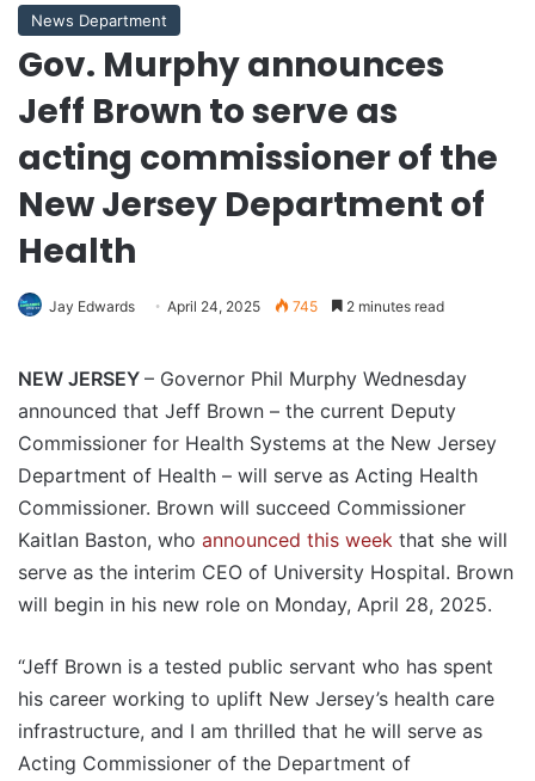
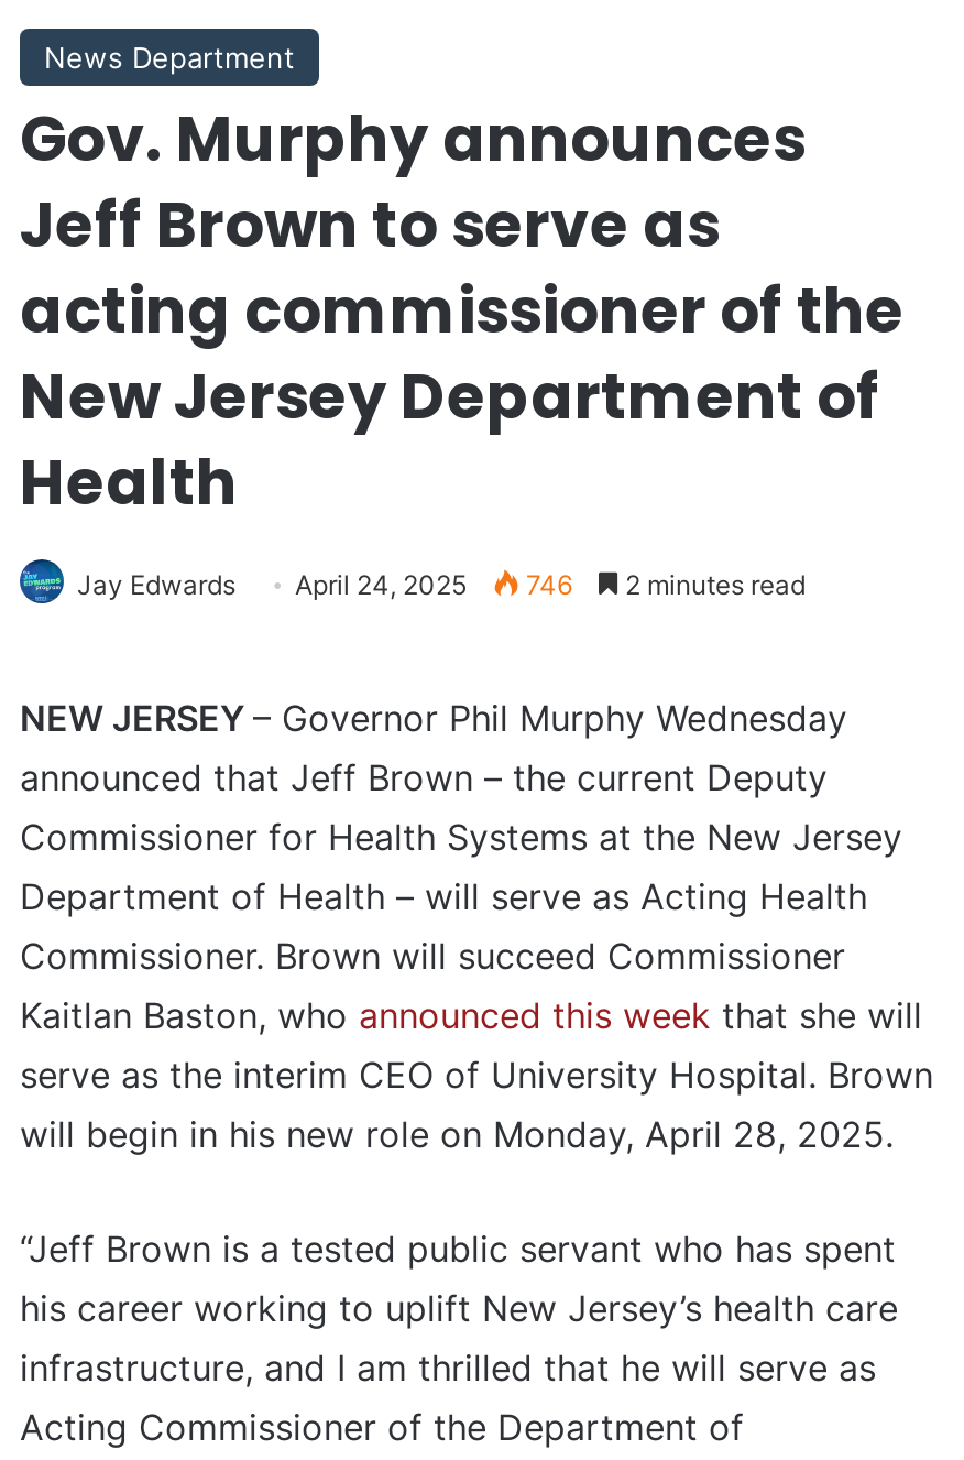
[49,297,444,315] Jay Edwards April 24, 2025 745 2 minutes read -> [77,567,806,601] Jay Edwards April 24, 2025 746 2 minutes read

